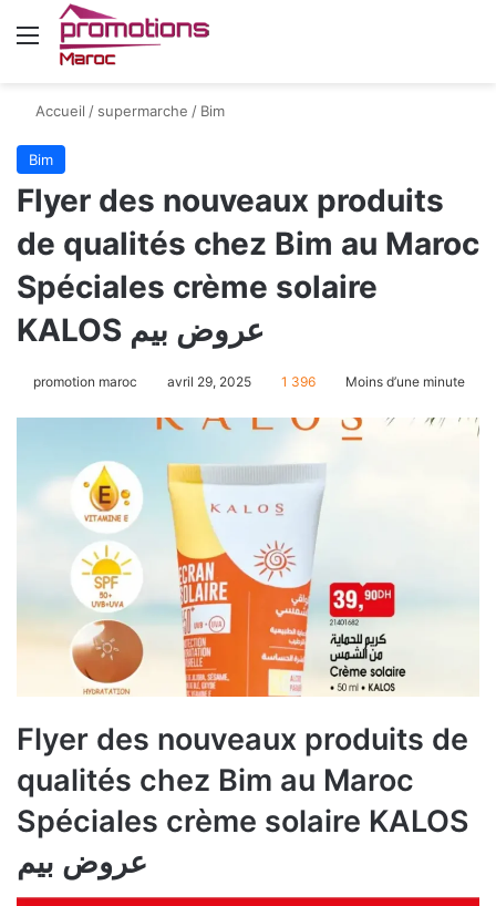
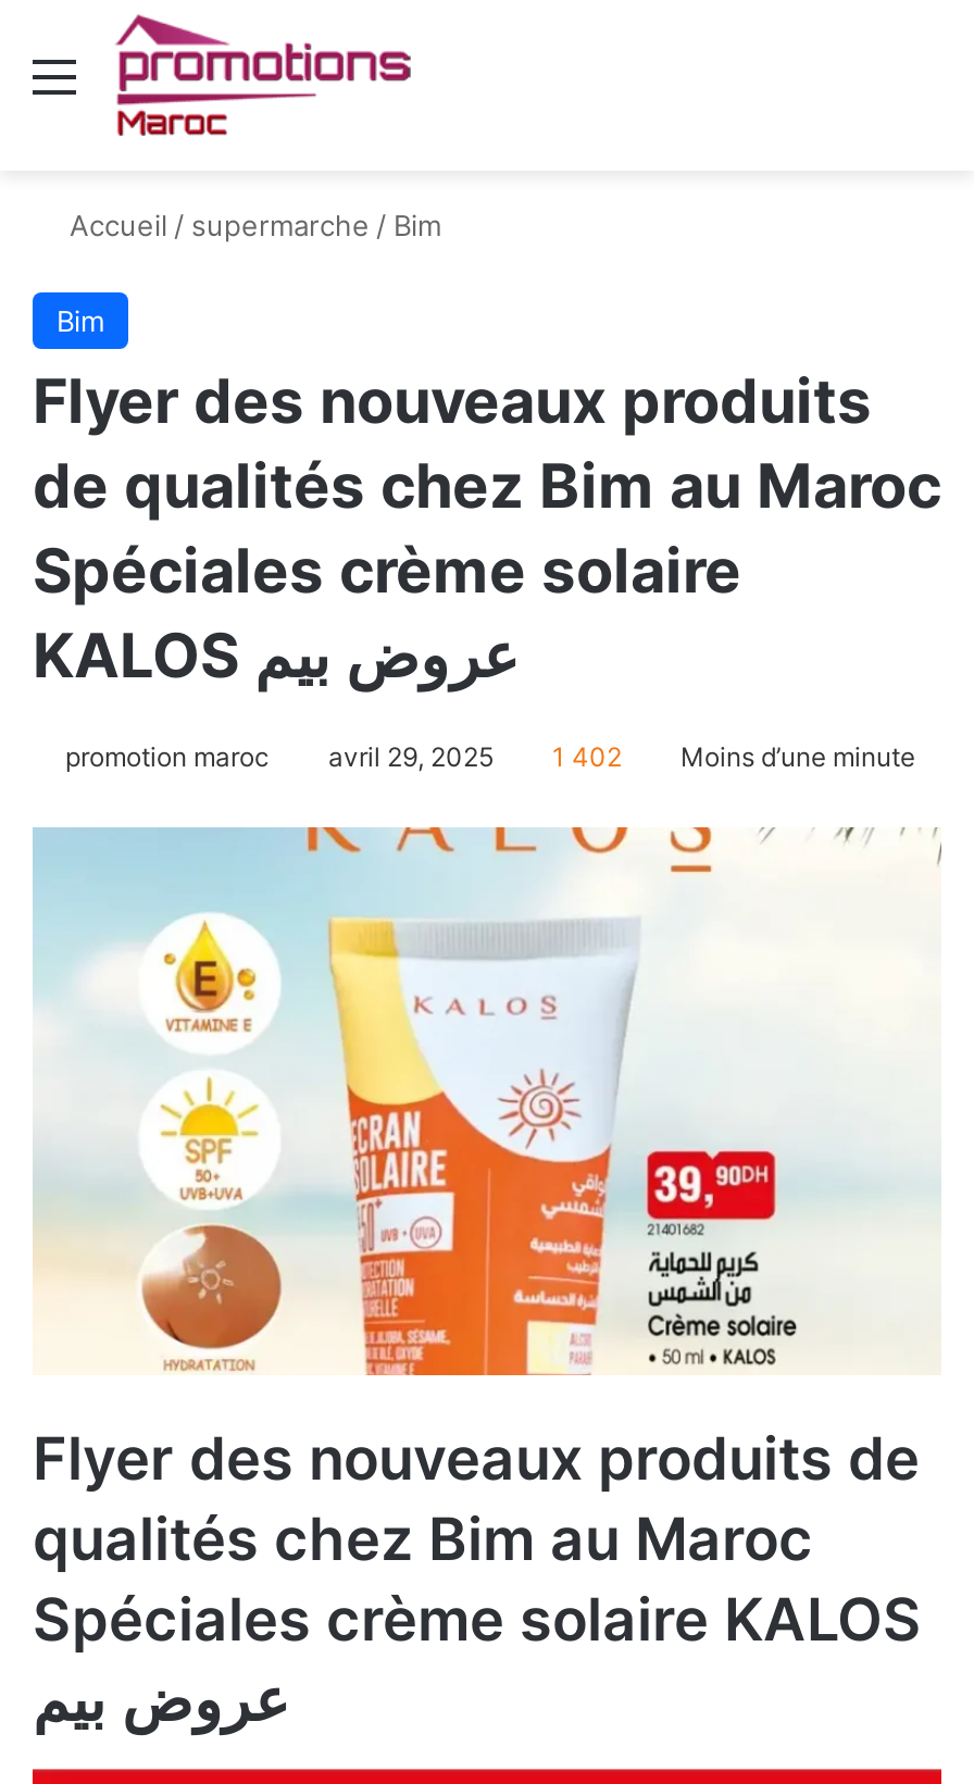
[33,373,465,390] promotion maroc avril 29, 2025 1 396 Moins d’une minute -> [65,740,915,773] promotion maroc avril 29, 2025 1 402 Moins d’une minute

